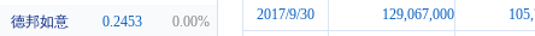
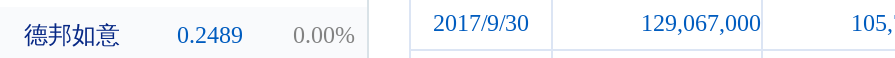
[102,13,210,30] 0.2453 0.00% -> [177,21,355,49] 0.2489 0.00%

